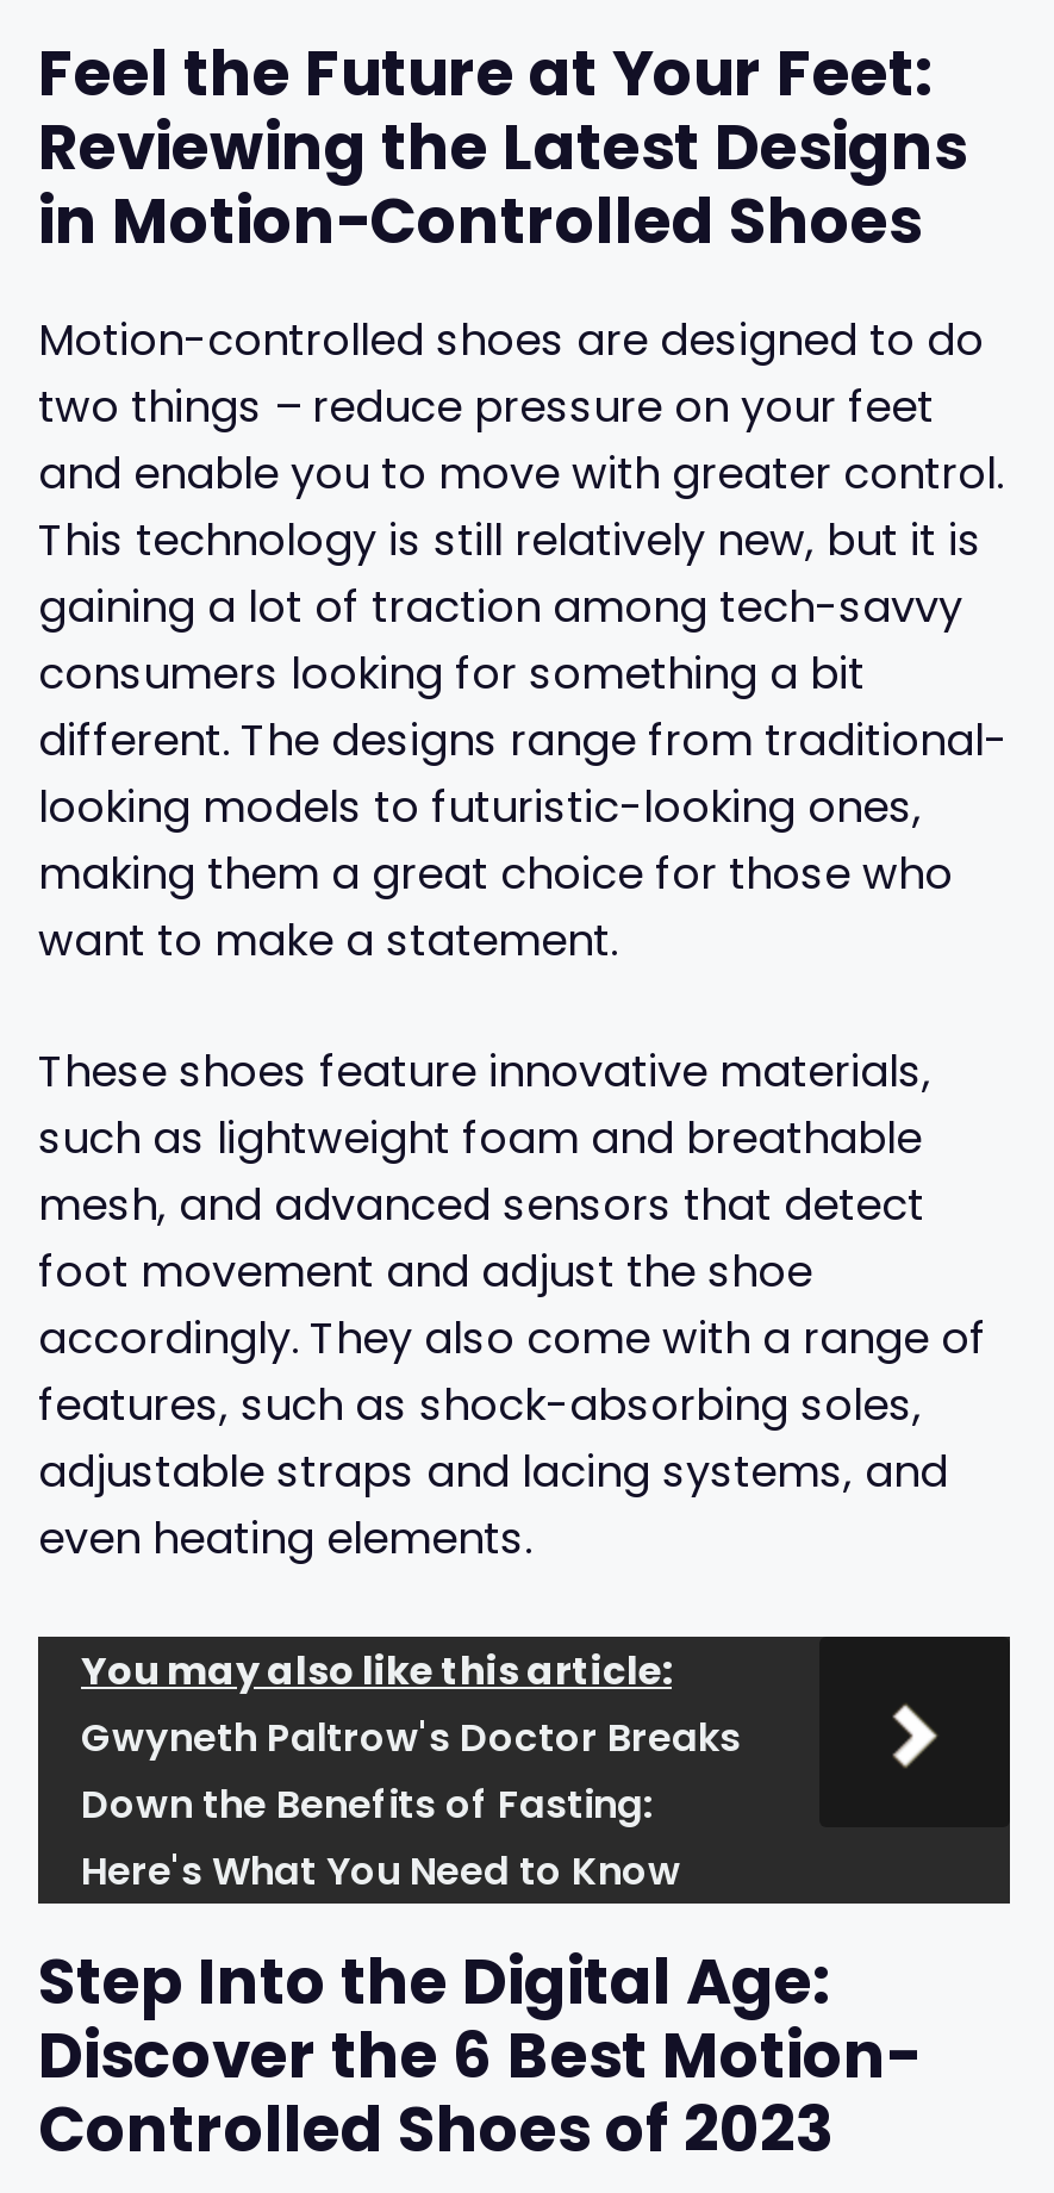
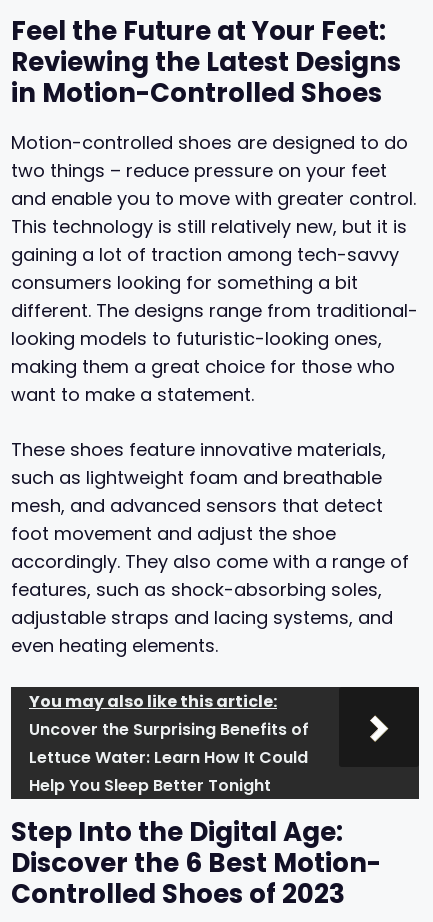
[81,1709,741,1898] Gwyneth Paltrow's Doctor Breaks | Down the Benefits of Fasting: | Here's What You Need to Know -> [29,717,309,796] Uncover the Surprising Benefits of | Lettuce Water: Learn How It Could | Help You Sleep Better Tonight

